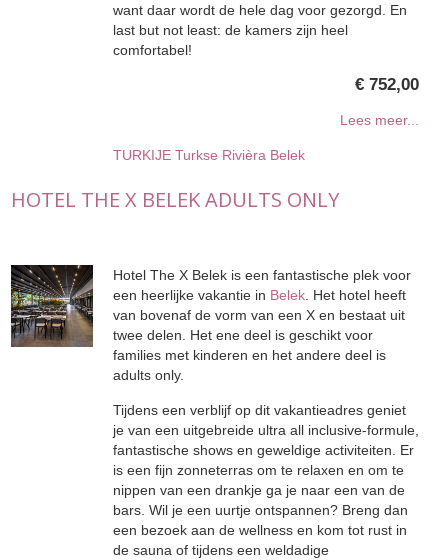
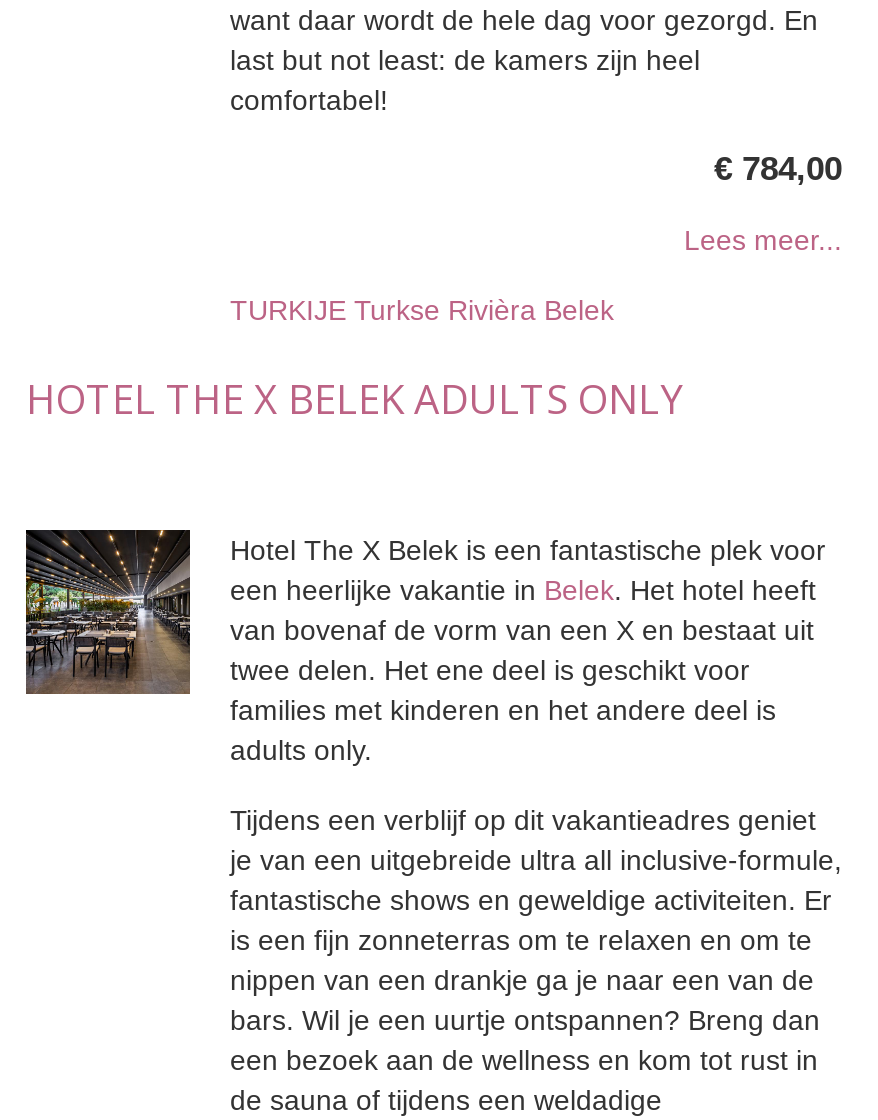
[355,75,419,94] € 752,00 -> [714,151,842,189] € 784,00

